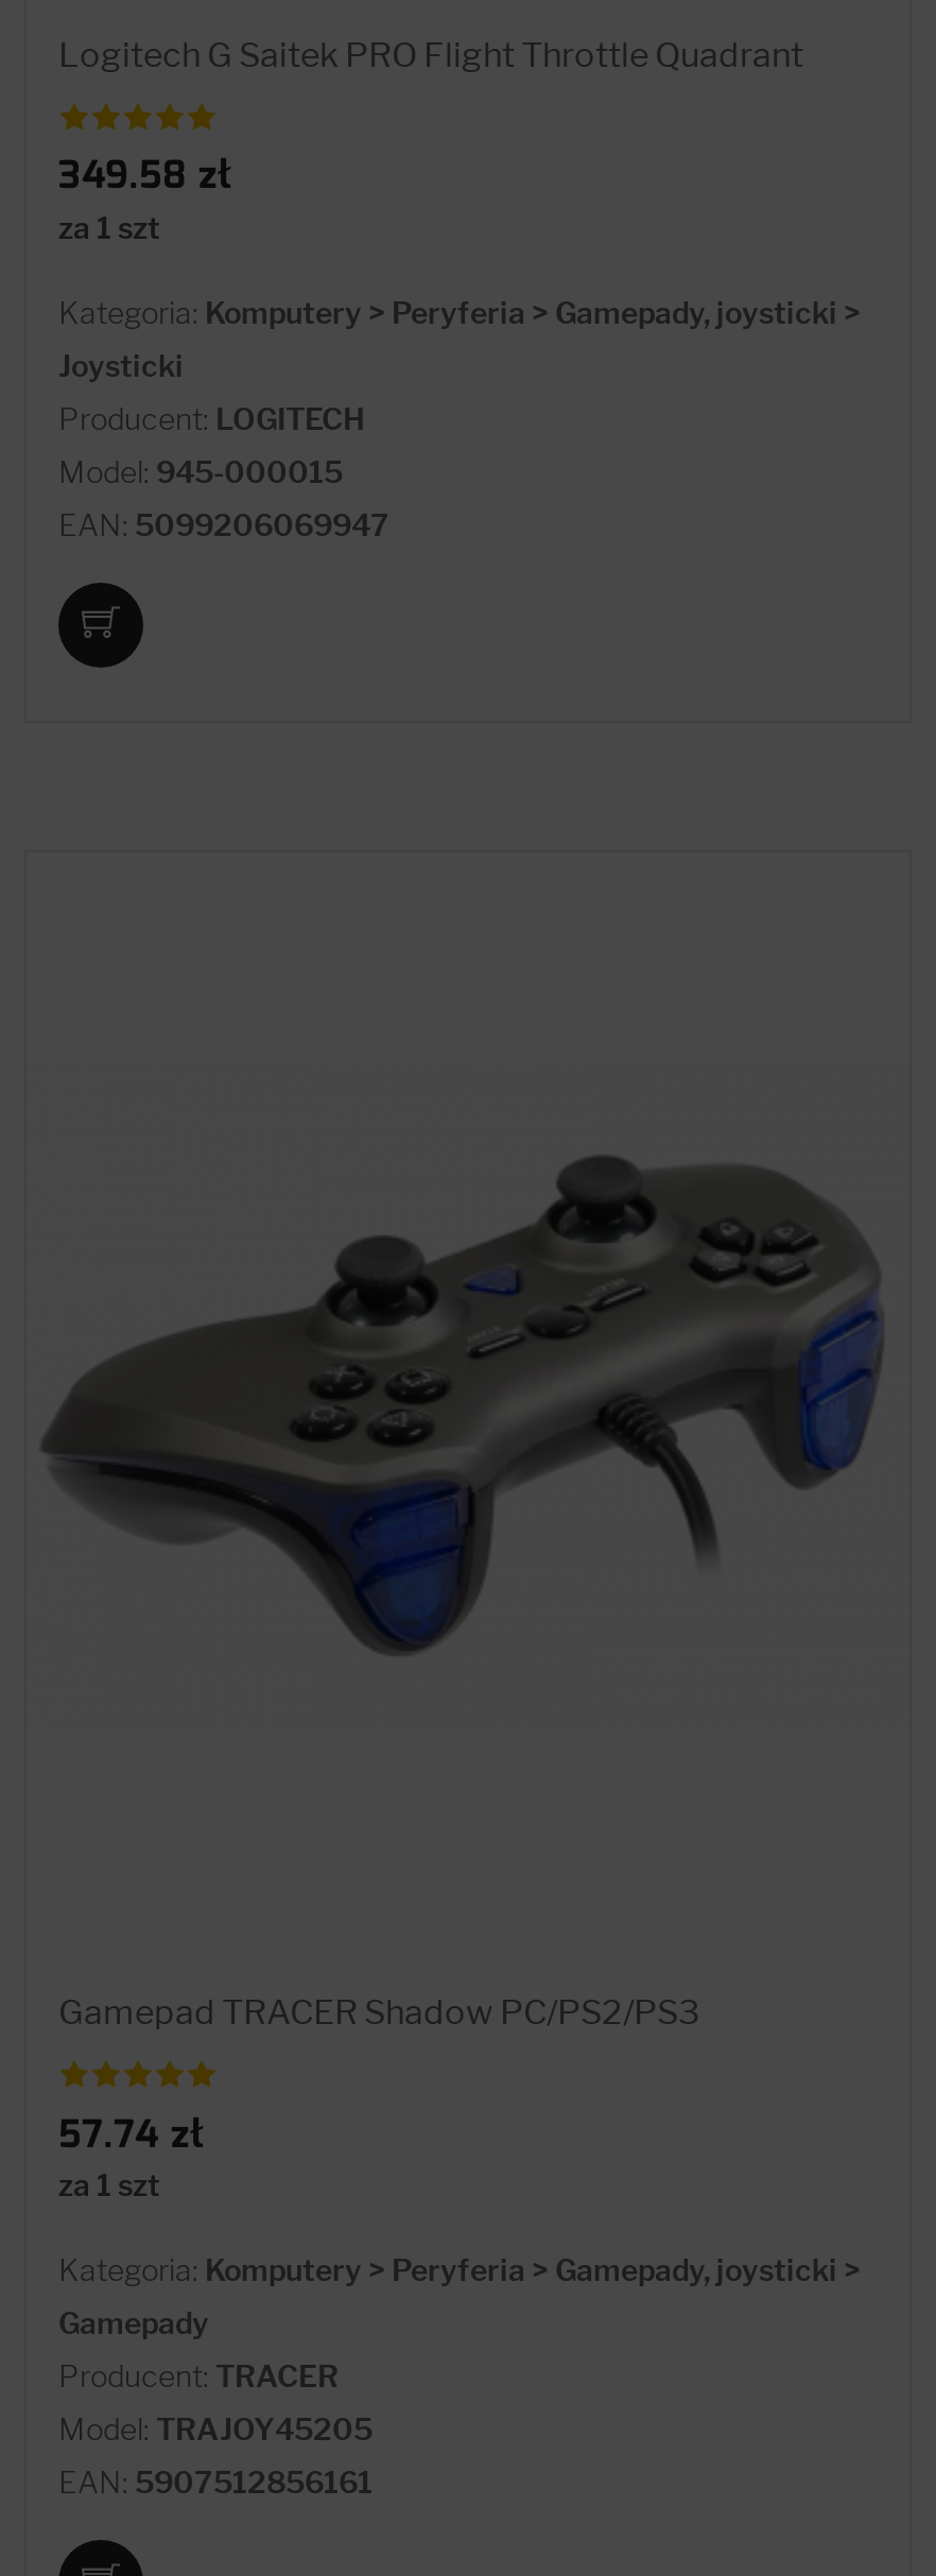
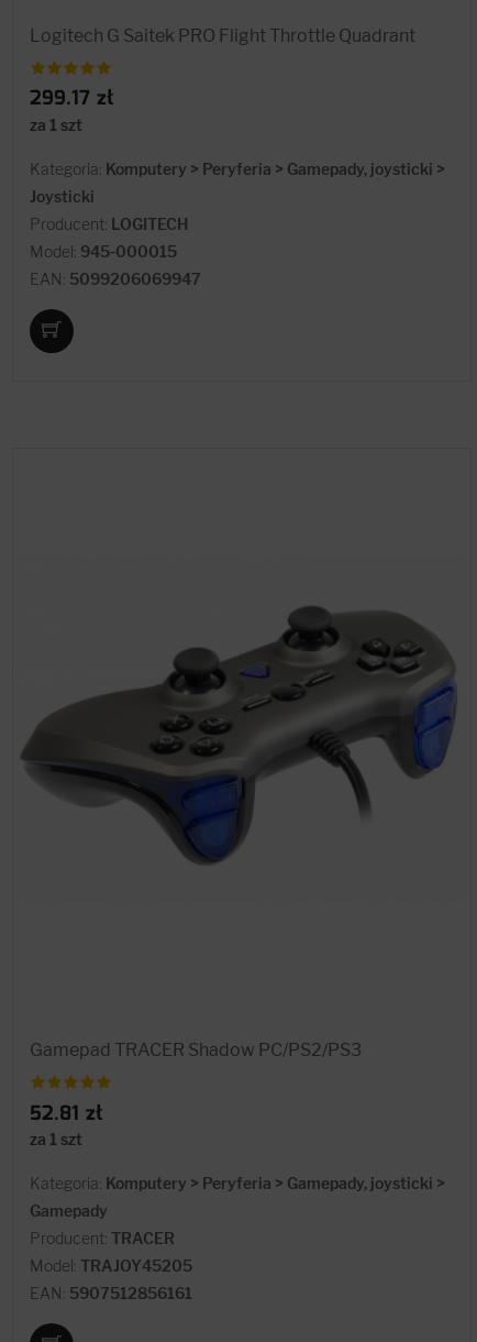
[58,147,230,207] 349.58 zł -> [30,83,113,114] 299.17 zł
[58,2106,203,2165] 57.74 zł -> [30,1098,102,1129] 52.81 zł

